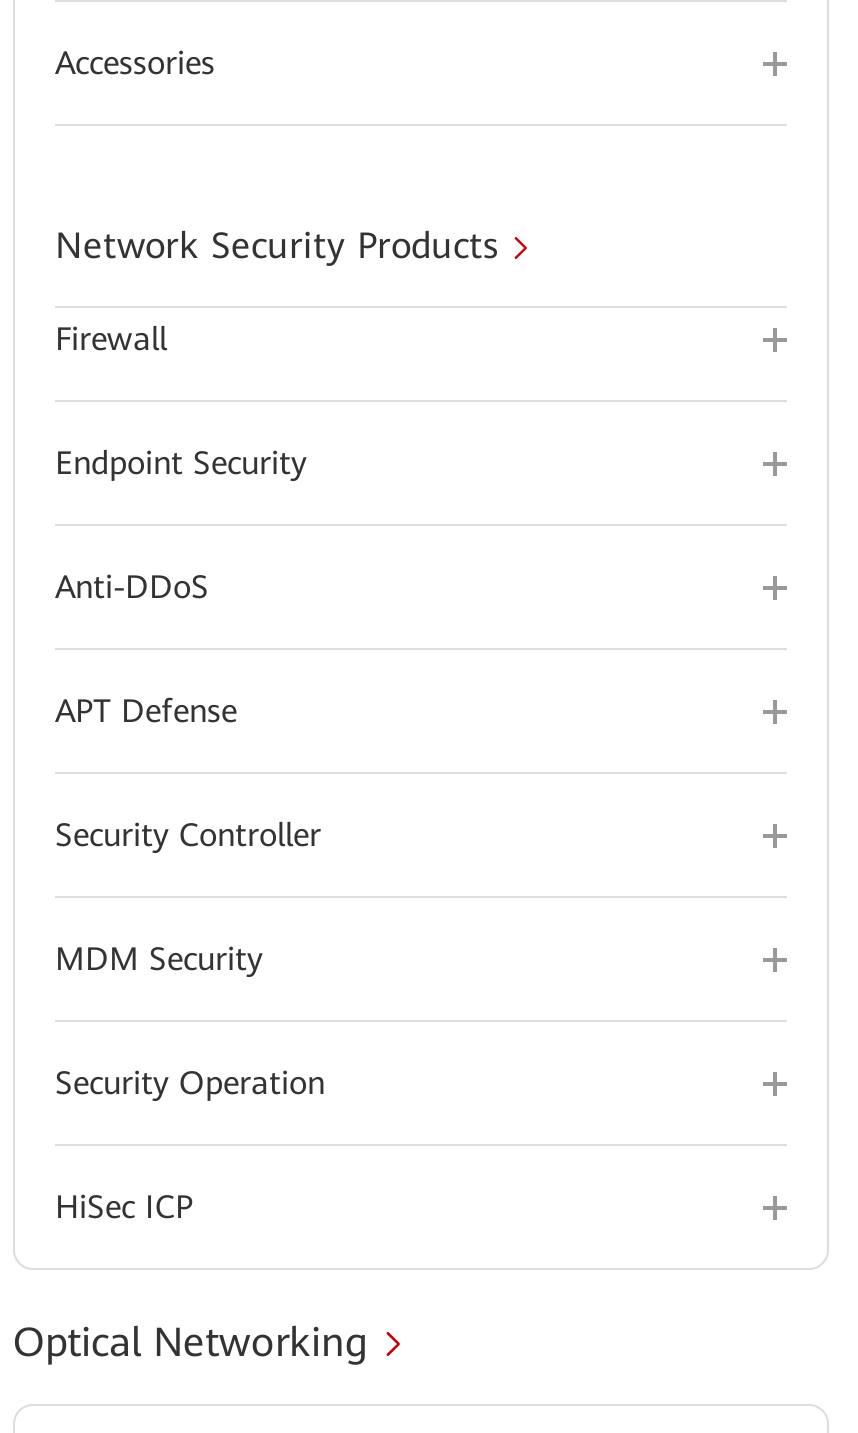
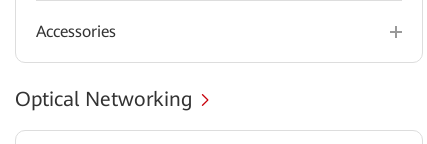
[55,224,499,1226] Network Security Products | Firewall | Endpoint Security | Anti-DDoS | APT Defense | Security Controller | MDM Security | Security Operation | HiSec ICP -> none

